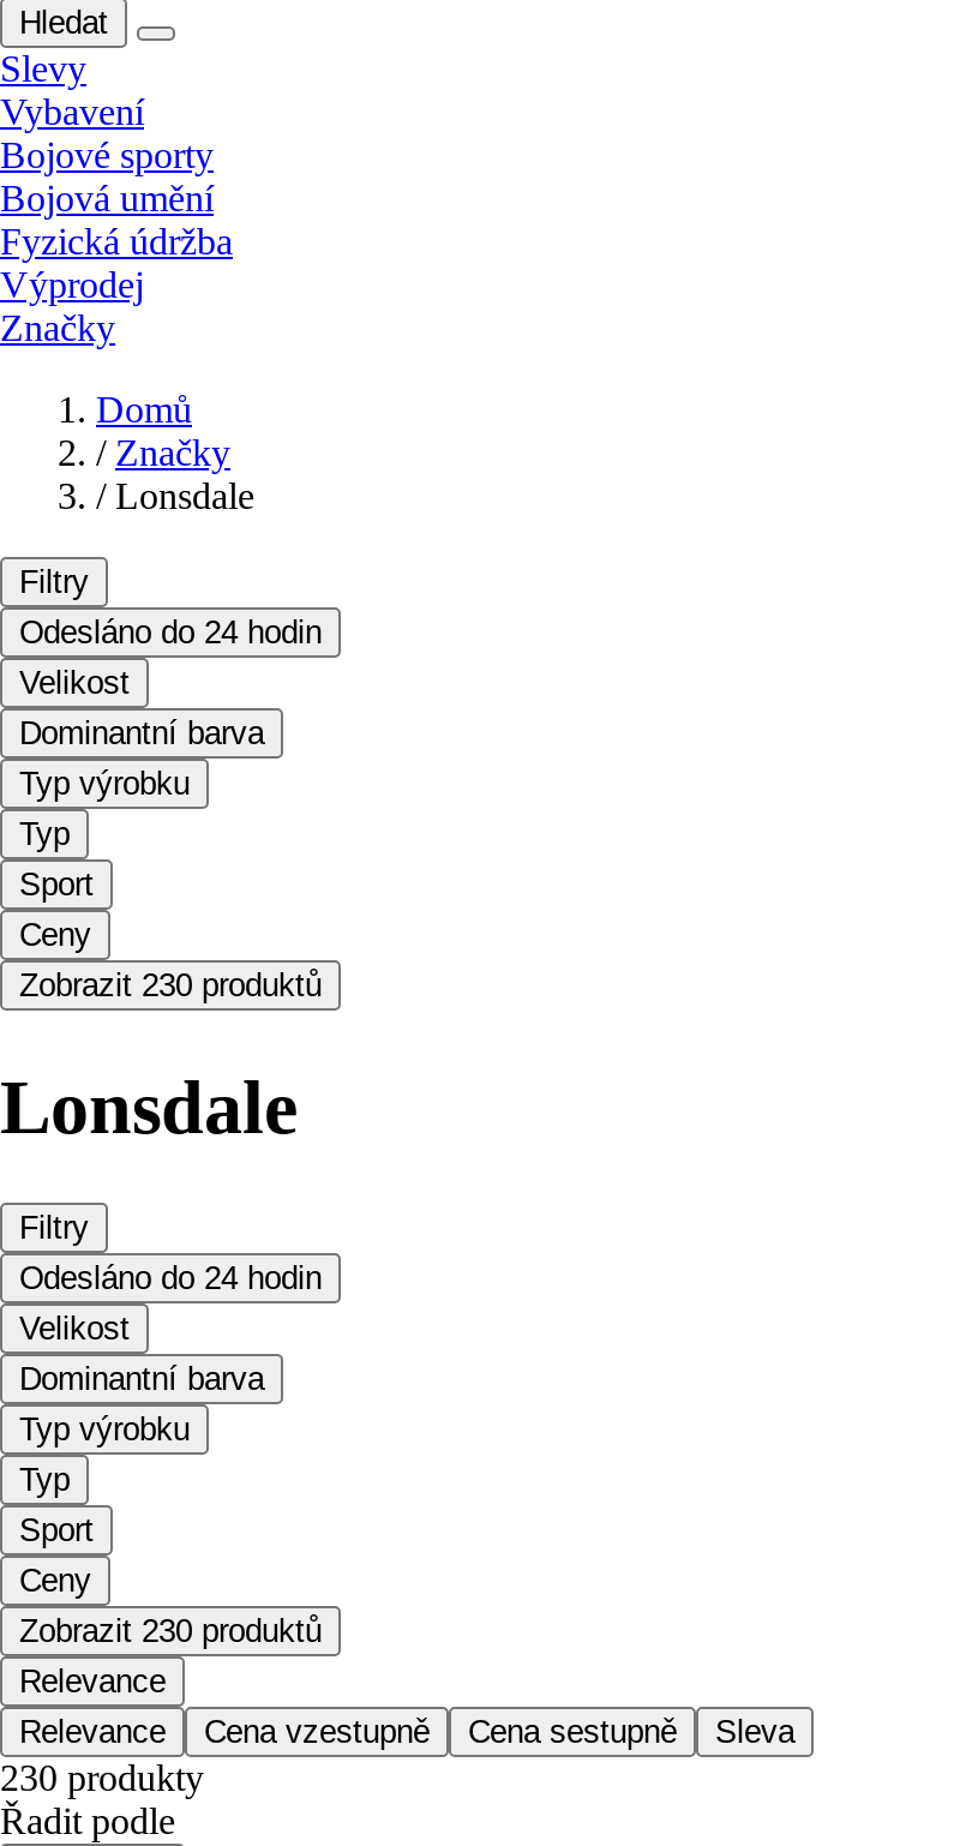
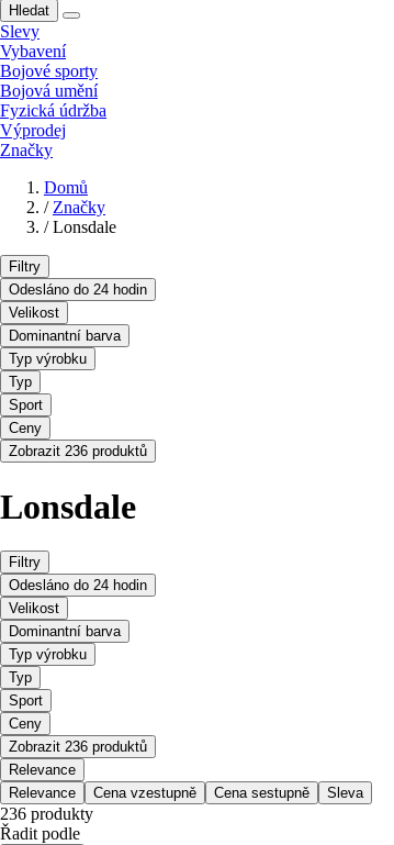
[19,968,322,1004] Zobrazit 230 produktů -> [9,443,147,460] Zobrazit 236 produktů
[19,1614,322,1650] Zobrazit 230 produktů -> [9,739,147,755] Zobrazit 236 produktů
[0,1758,204,1798] 230 produkty -> [0,805,93,823] 236 produkty

